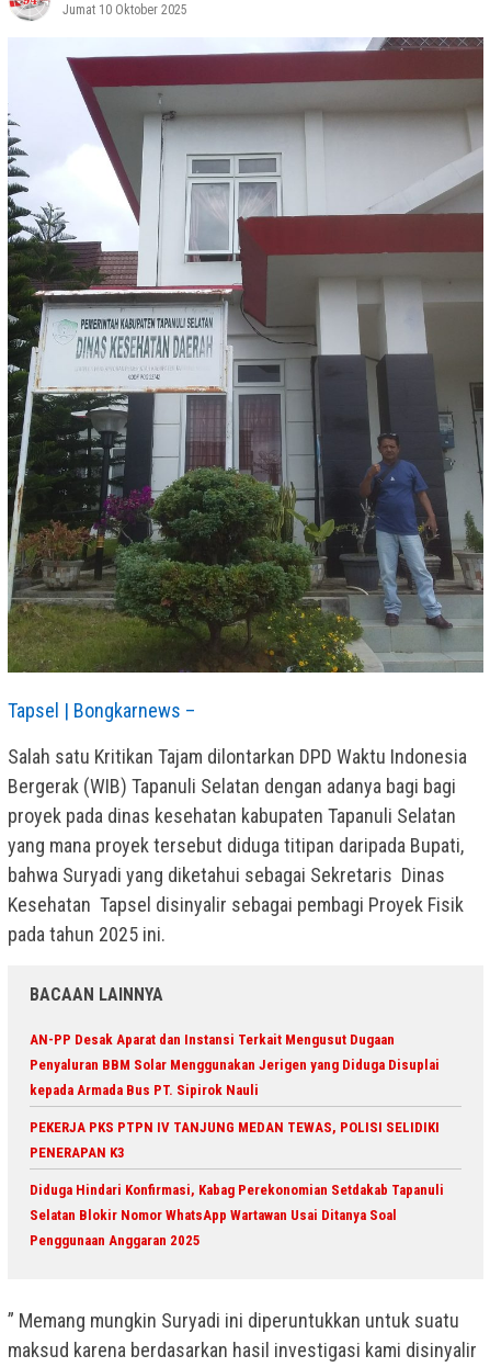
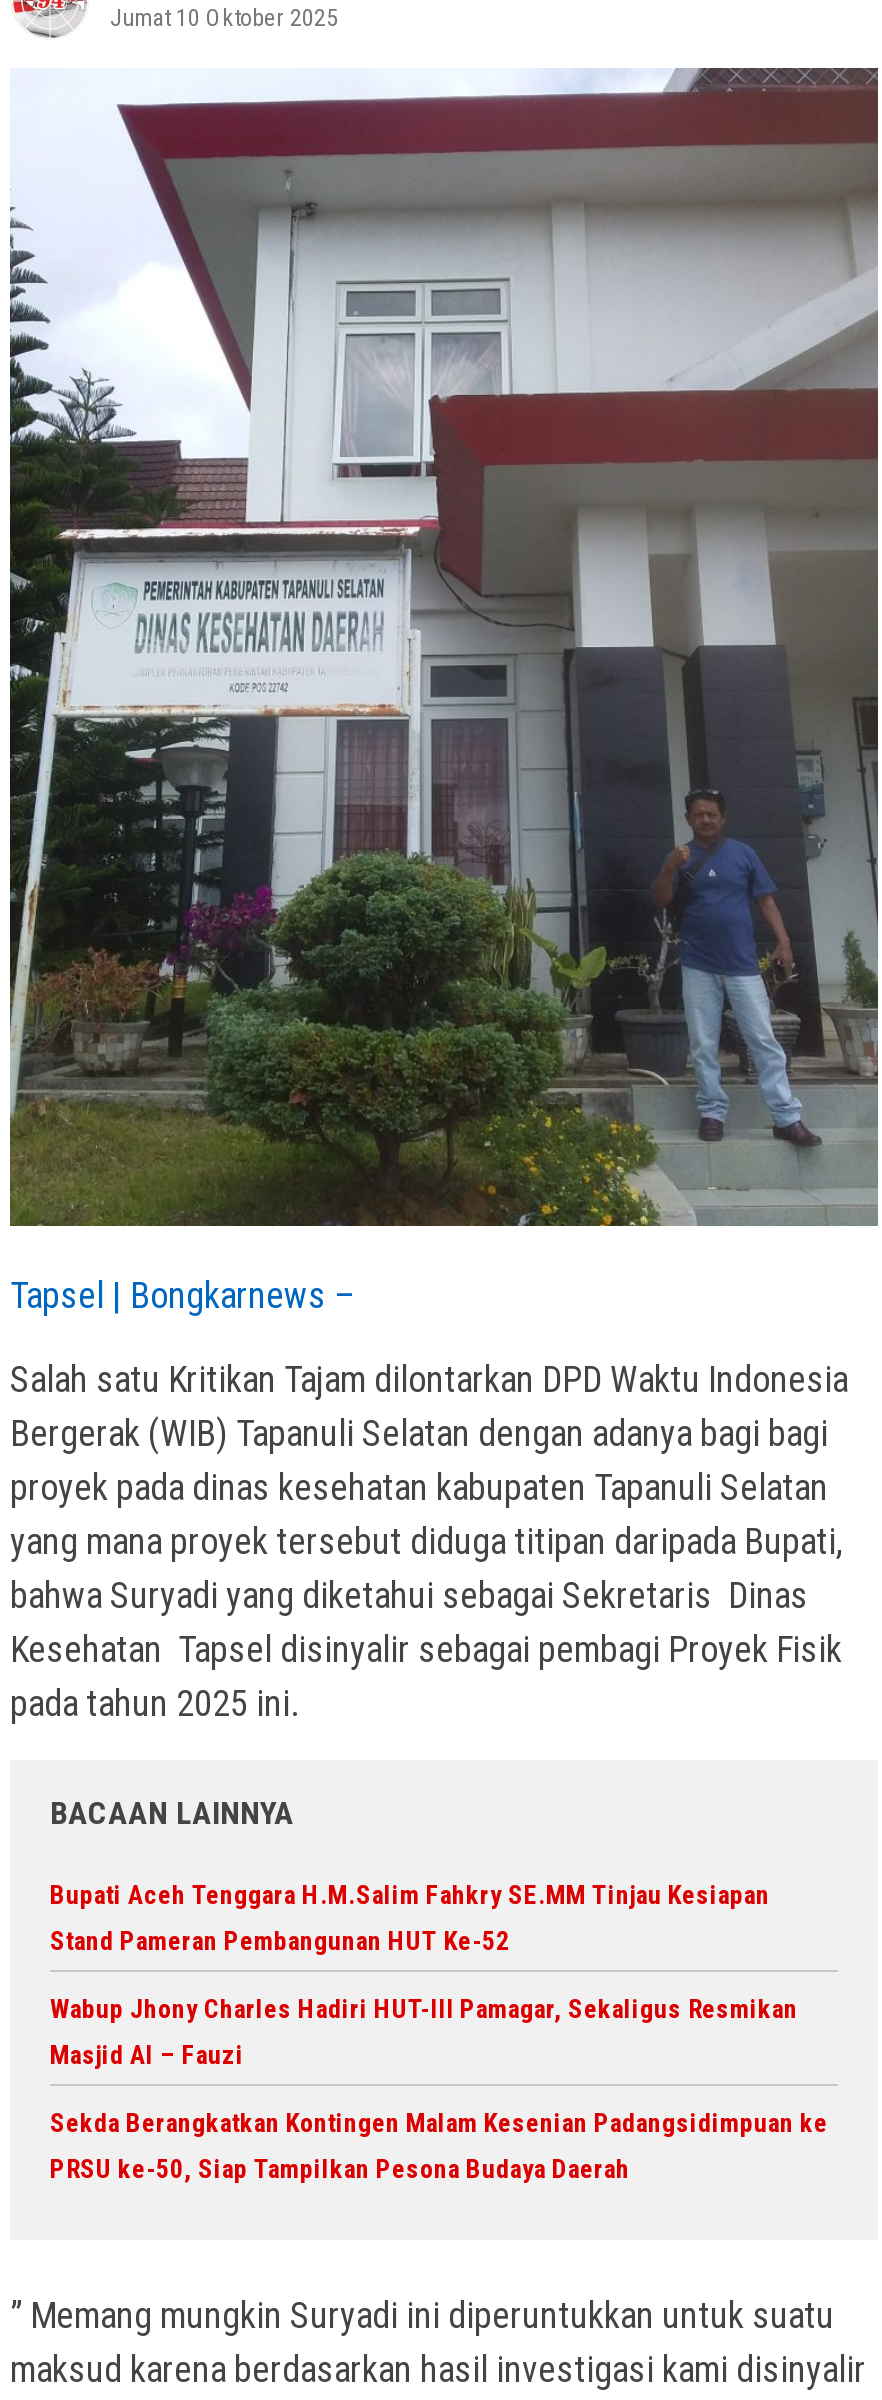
[30,1031,444,1248] AN-PP Desak Aparat dan Instansi Terkait Mengusut Dugaan | Penyaluran BBM Solar Menggunakan Jerigen yang Diduga Disuplai | kepada Armada Bus PT. Sipirok Nauli | PEKERJA PKS PTPN IV TANJUNG MEDAN TEWAS, POLISI SELIDIKI | PENERAPAN K3 | Diduga Hindari Konfirmasi, Kabag Perekonomian Setdakab Tapanuli | Selatan Blokir Nomor WhatsApp Wartawan Usai Ditanya Soal | Penggunaan Anggaran 2025 -> [50,1879,828,2183] Bupati Aceh Tenggara H.M.Salim Fahkry SE.MM Tinjau Kesiapan | Stand Pameran Pembangunan HUT Ke-52 | Wabup Jhony Charles Hadiri HUT-III Pamagar, Sekaligus Resmikan | Masjid Al – Fauzi | Sekda Berangkatkan Kontingen Malam Kesenian Padangsidimpuan ke | PRSU ke-50, Siap Tampilkan Pesona Budaya Daerah

